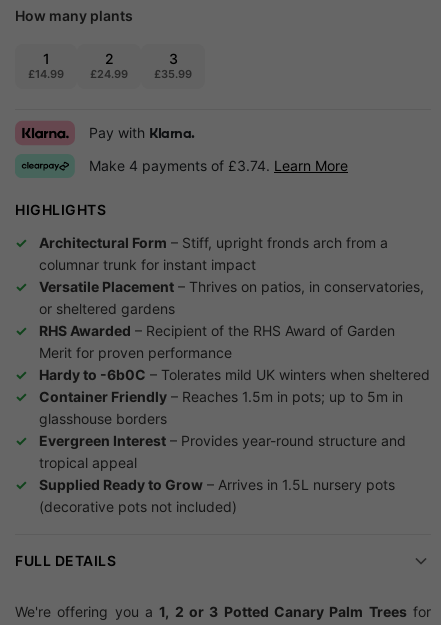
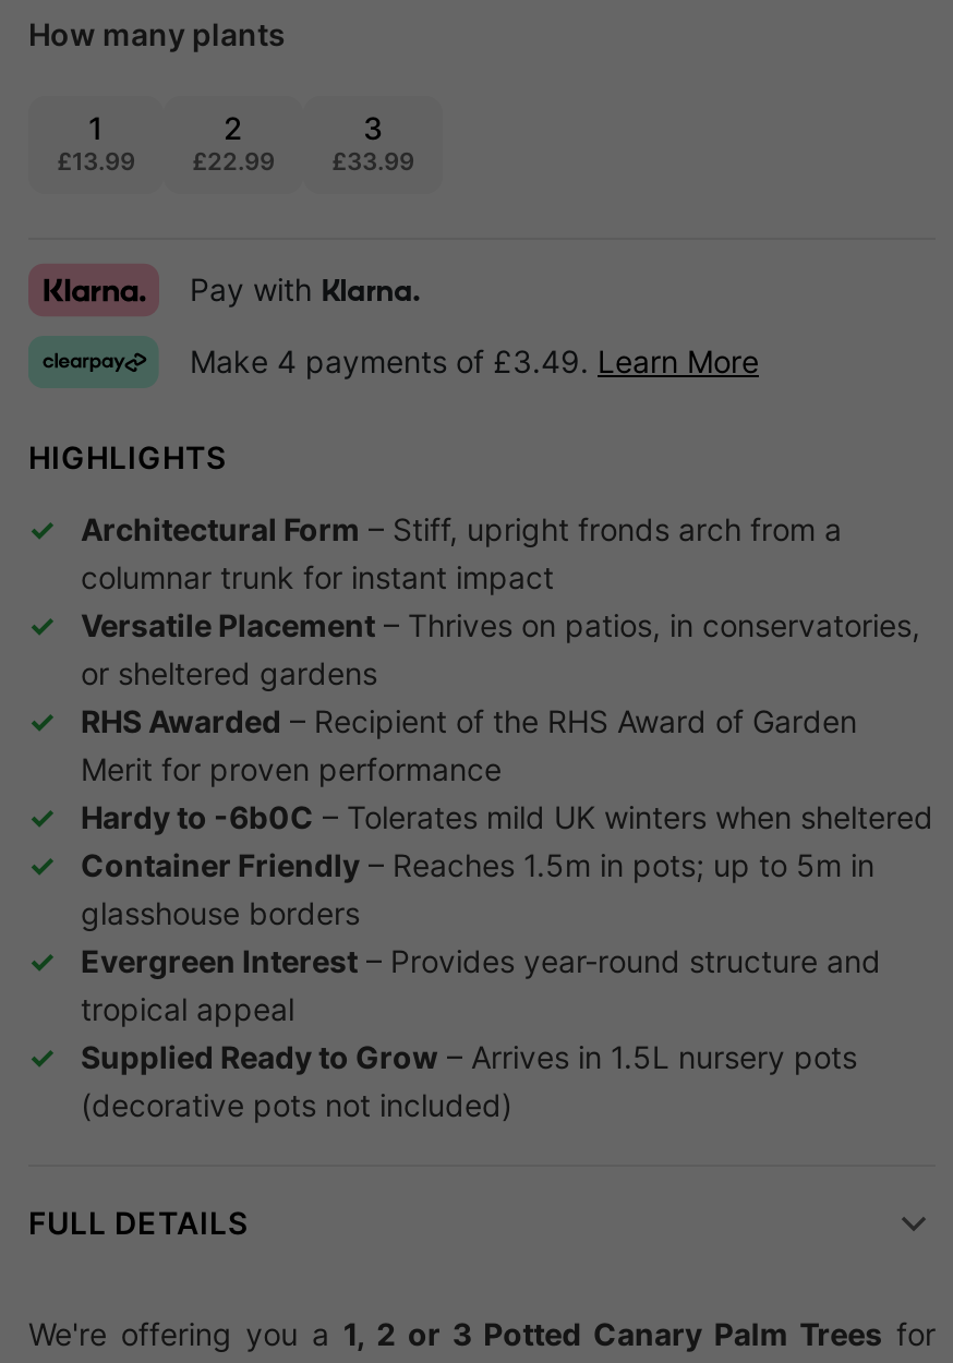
[28,67,64,81] £14.99 -> [57,147,135,177] £13.99
[90,67,128,81] £24.99 -> [192,147,275,177] £22.99
[154,67,192,81] £35.99 -> [331,147,414,177] £33.99
[89,157,348,174] Make 4 payments of £3.74. Learn More -> [190,343,759,380] Make 4 payments of £3.49. Learn More

